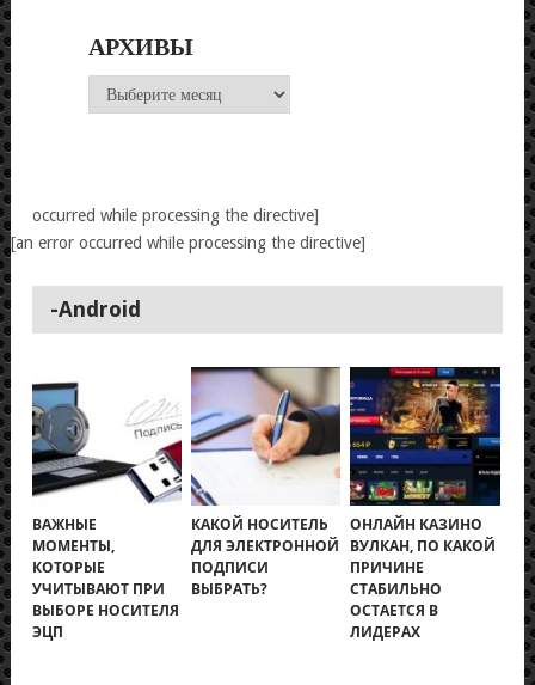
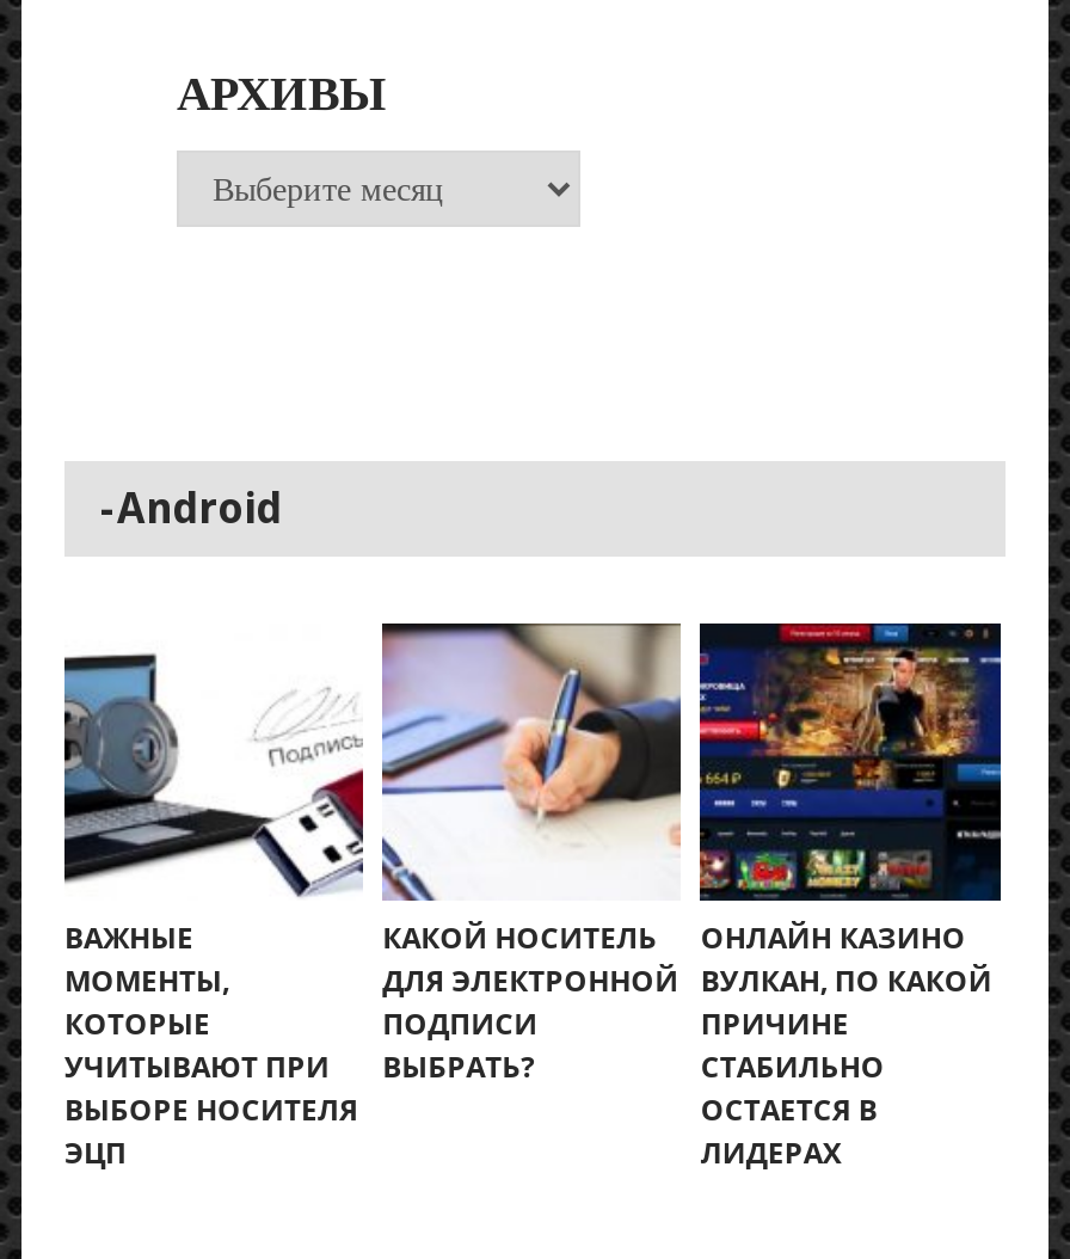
[11,205,365,252] occurred while processing the directive] | [an error occurred while processing the directive] -> none

